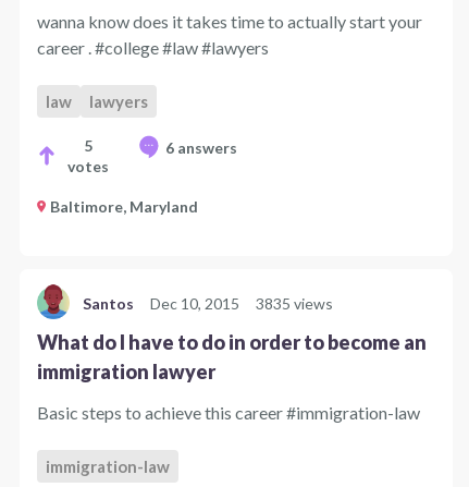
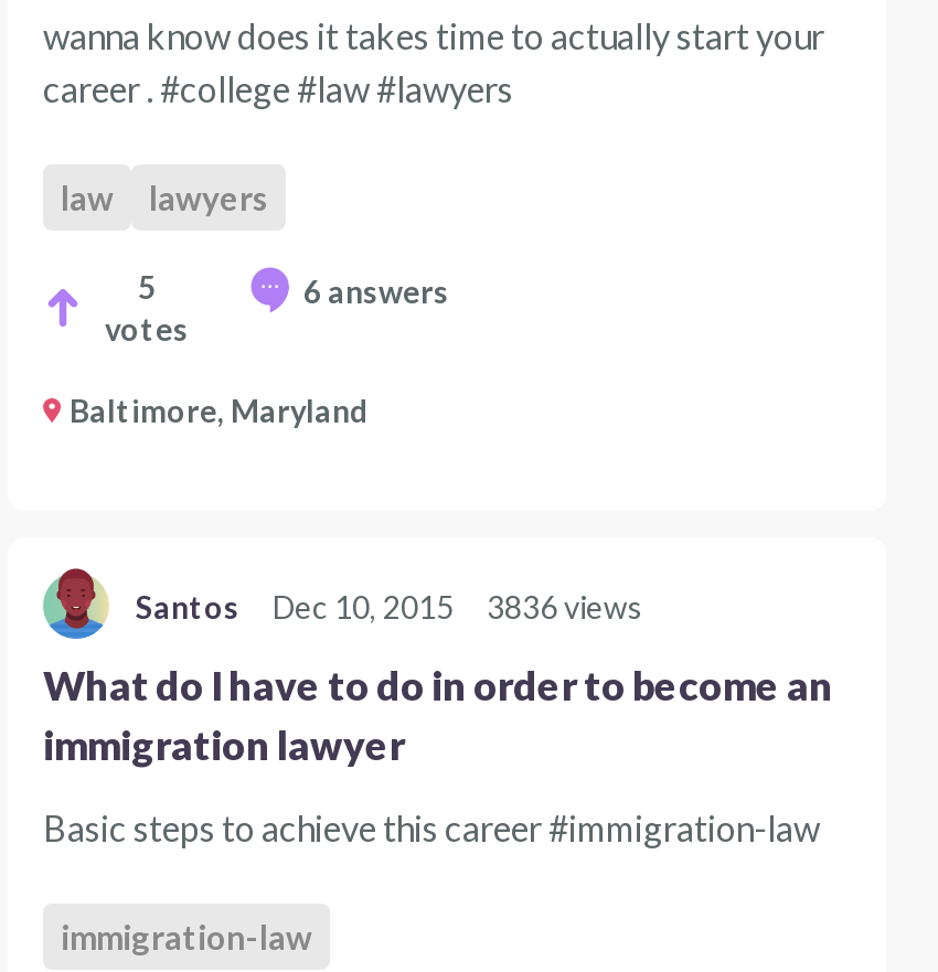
[83,294,333,312] Santos Dec 10, 2015 3835 views -> [136,587,643,625] Santos Dec 10, 2015 3836 views

